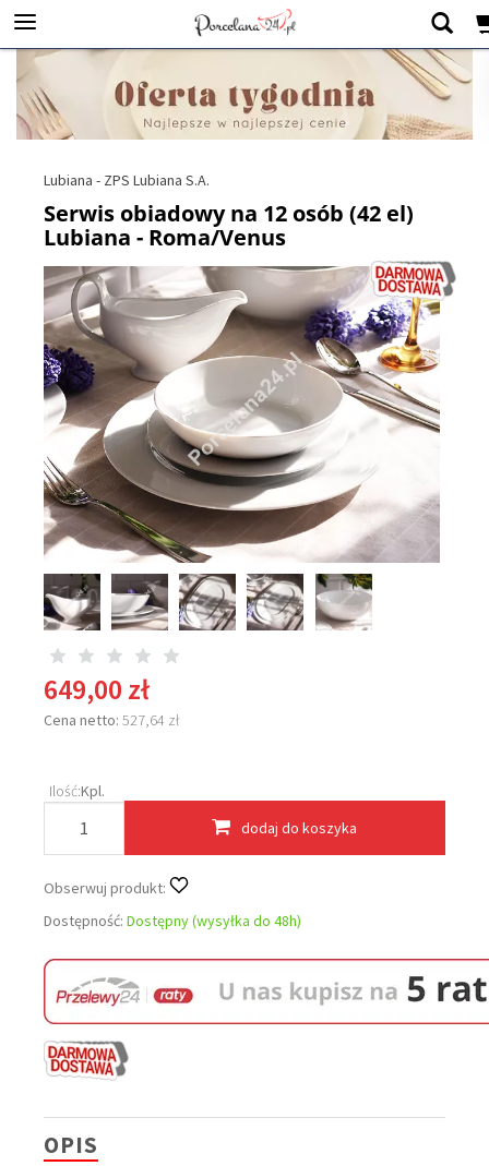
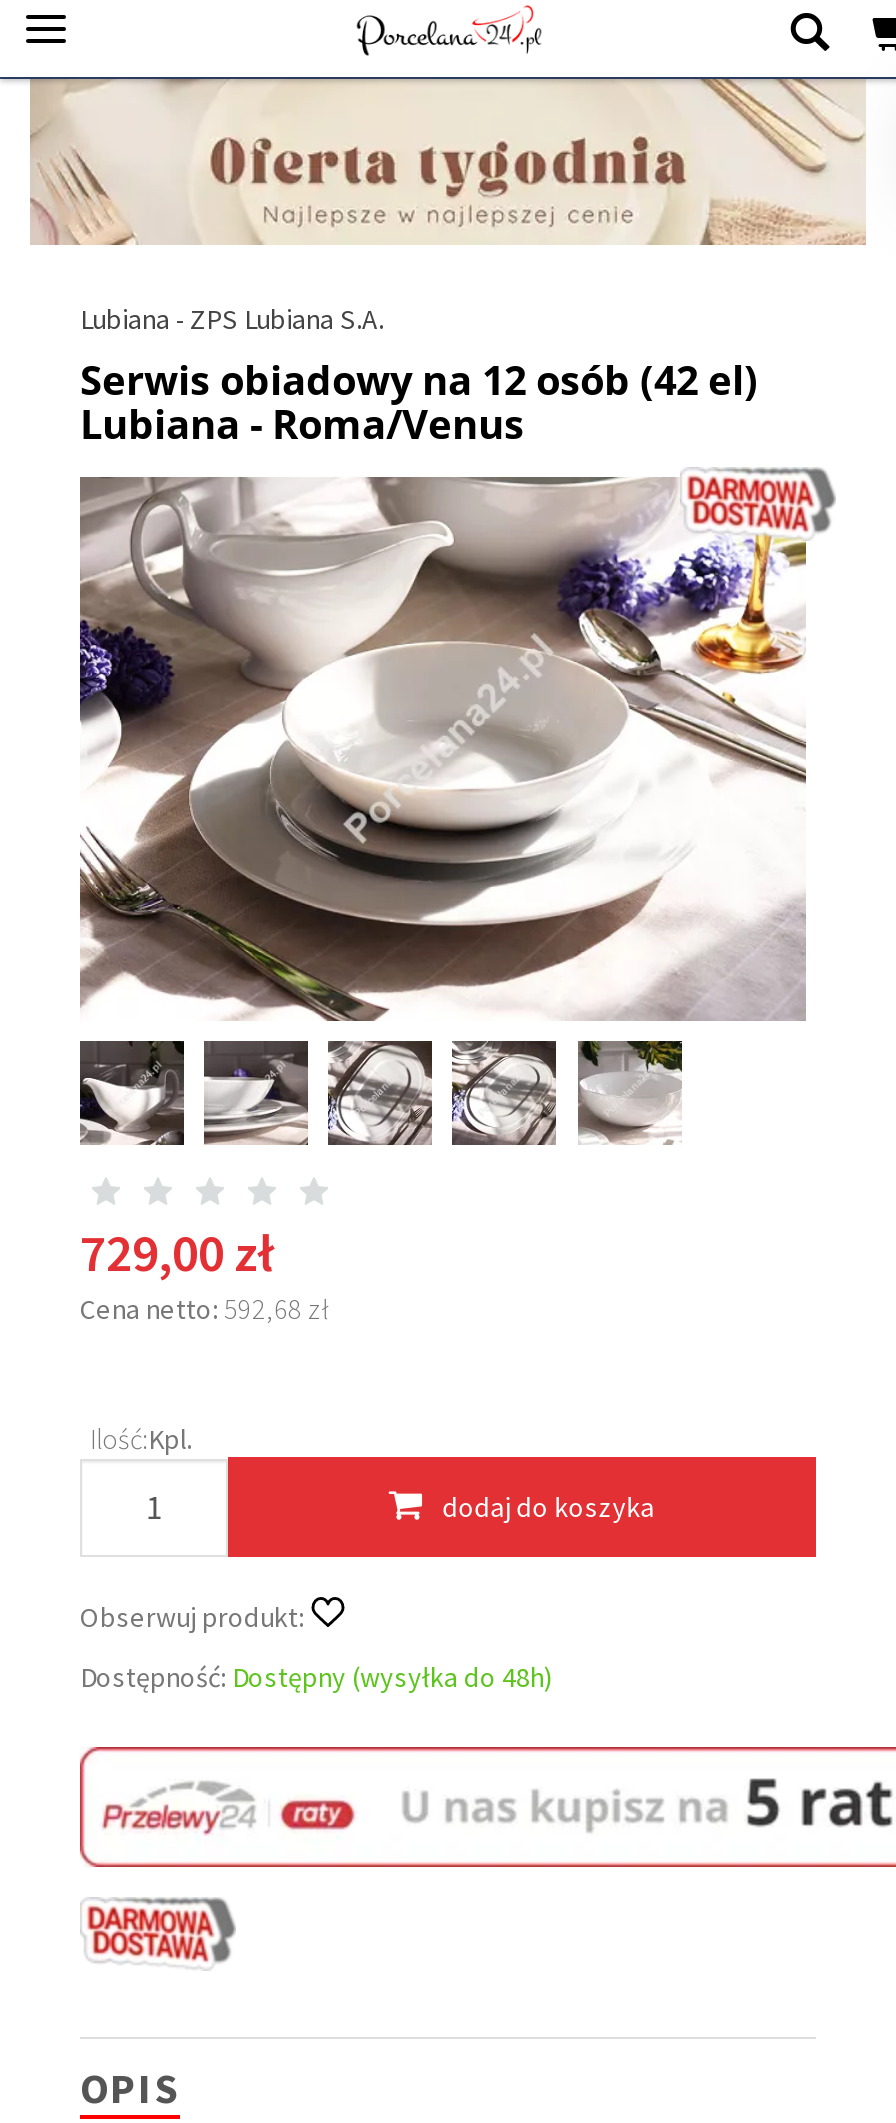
[44,670,150,706] 649,00 zł -> [80,1218,274,1284] 729,00 zł
[44,710,179,729] Cena netto: 527,64 zł -> [80,1290,328,1326] Cena netto: 592,68 zł

